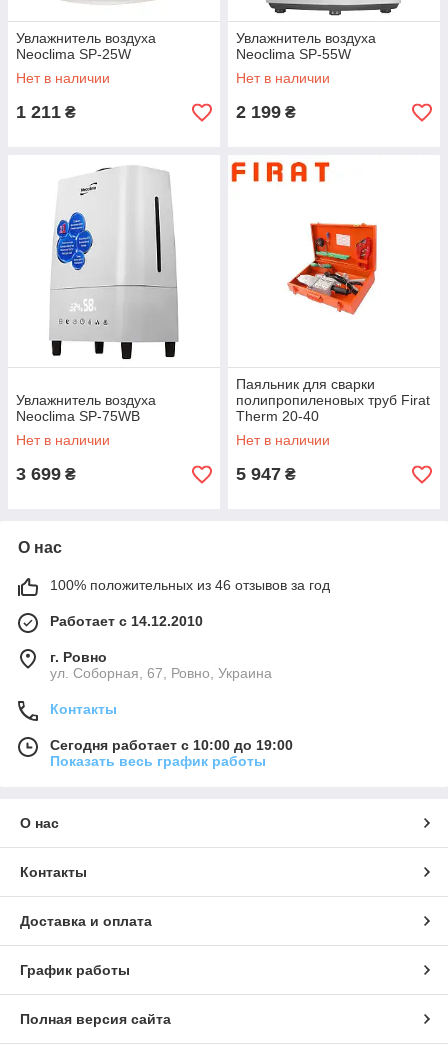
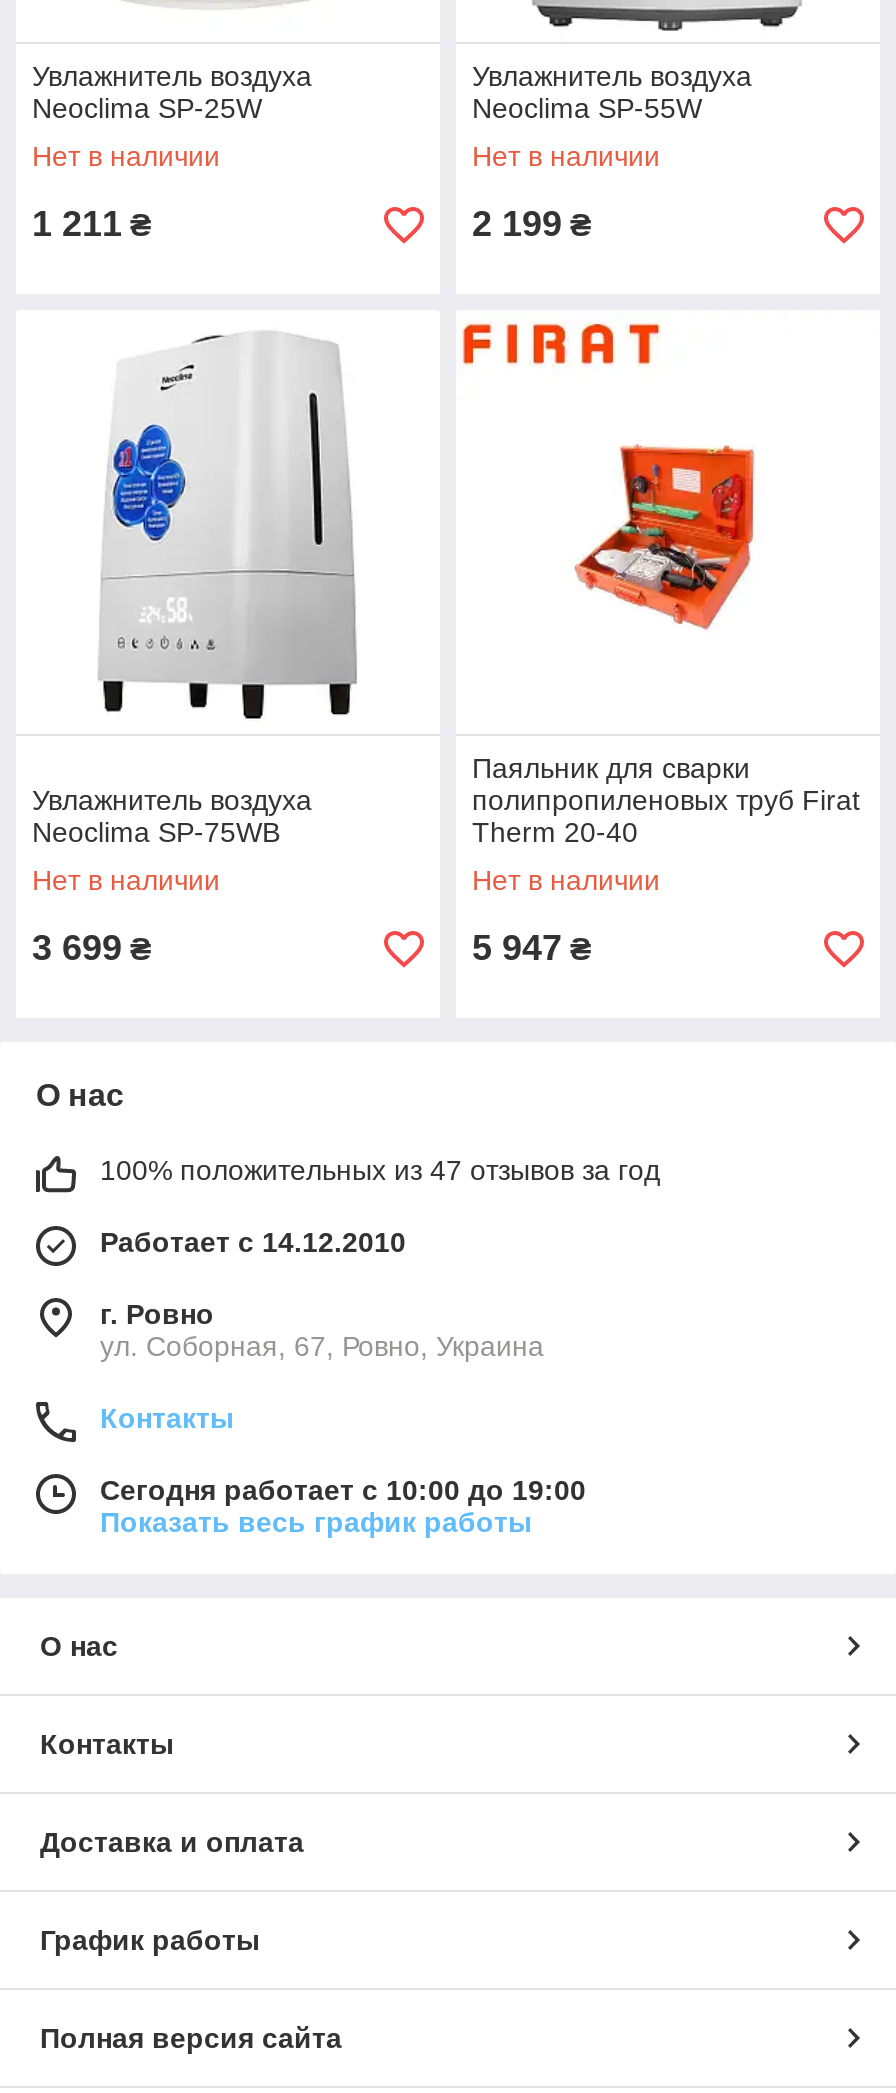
[50,577,330,593] 100% положительных из 46 отзывов за год -> [100,1154,660,1186] 100% положительных из 47 отзывов за год

